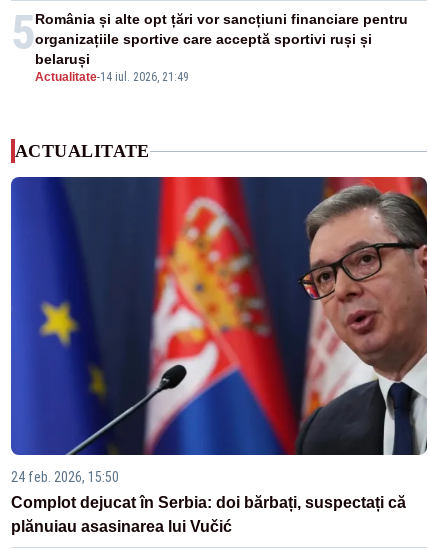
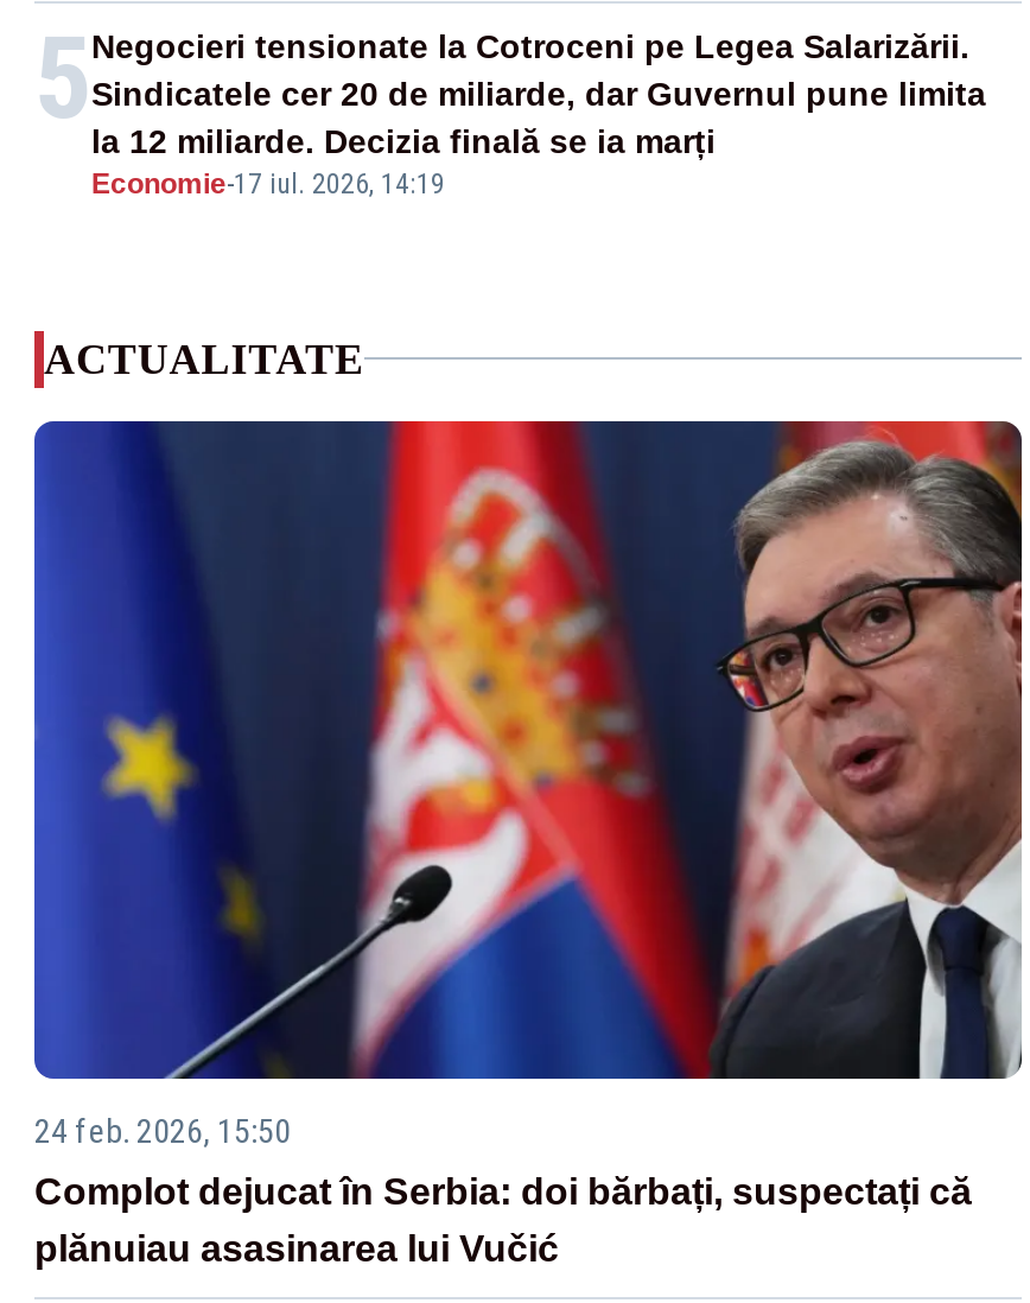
[35,11,408,67] România și alte opt țări vor sancțiuni financiare pentru | organizațiile sportive care acceptă sportivi ruși și | belaruși -> [91,26,986,159] Negocieri tensionate la Cotroceni pe Legea Salarizării. | Sindicatele cer 20 de miliarde, dar Guvernul pune limita | la 12 miliarde. Decizia finală se ia marți
[35,70,189,84] Actualitate-14 iul. 2026, 21:49 -> [91,166,445,200] Economie-17 iul. 2026, 14:19

